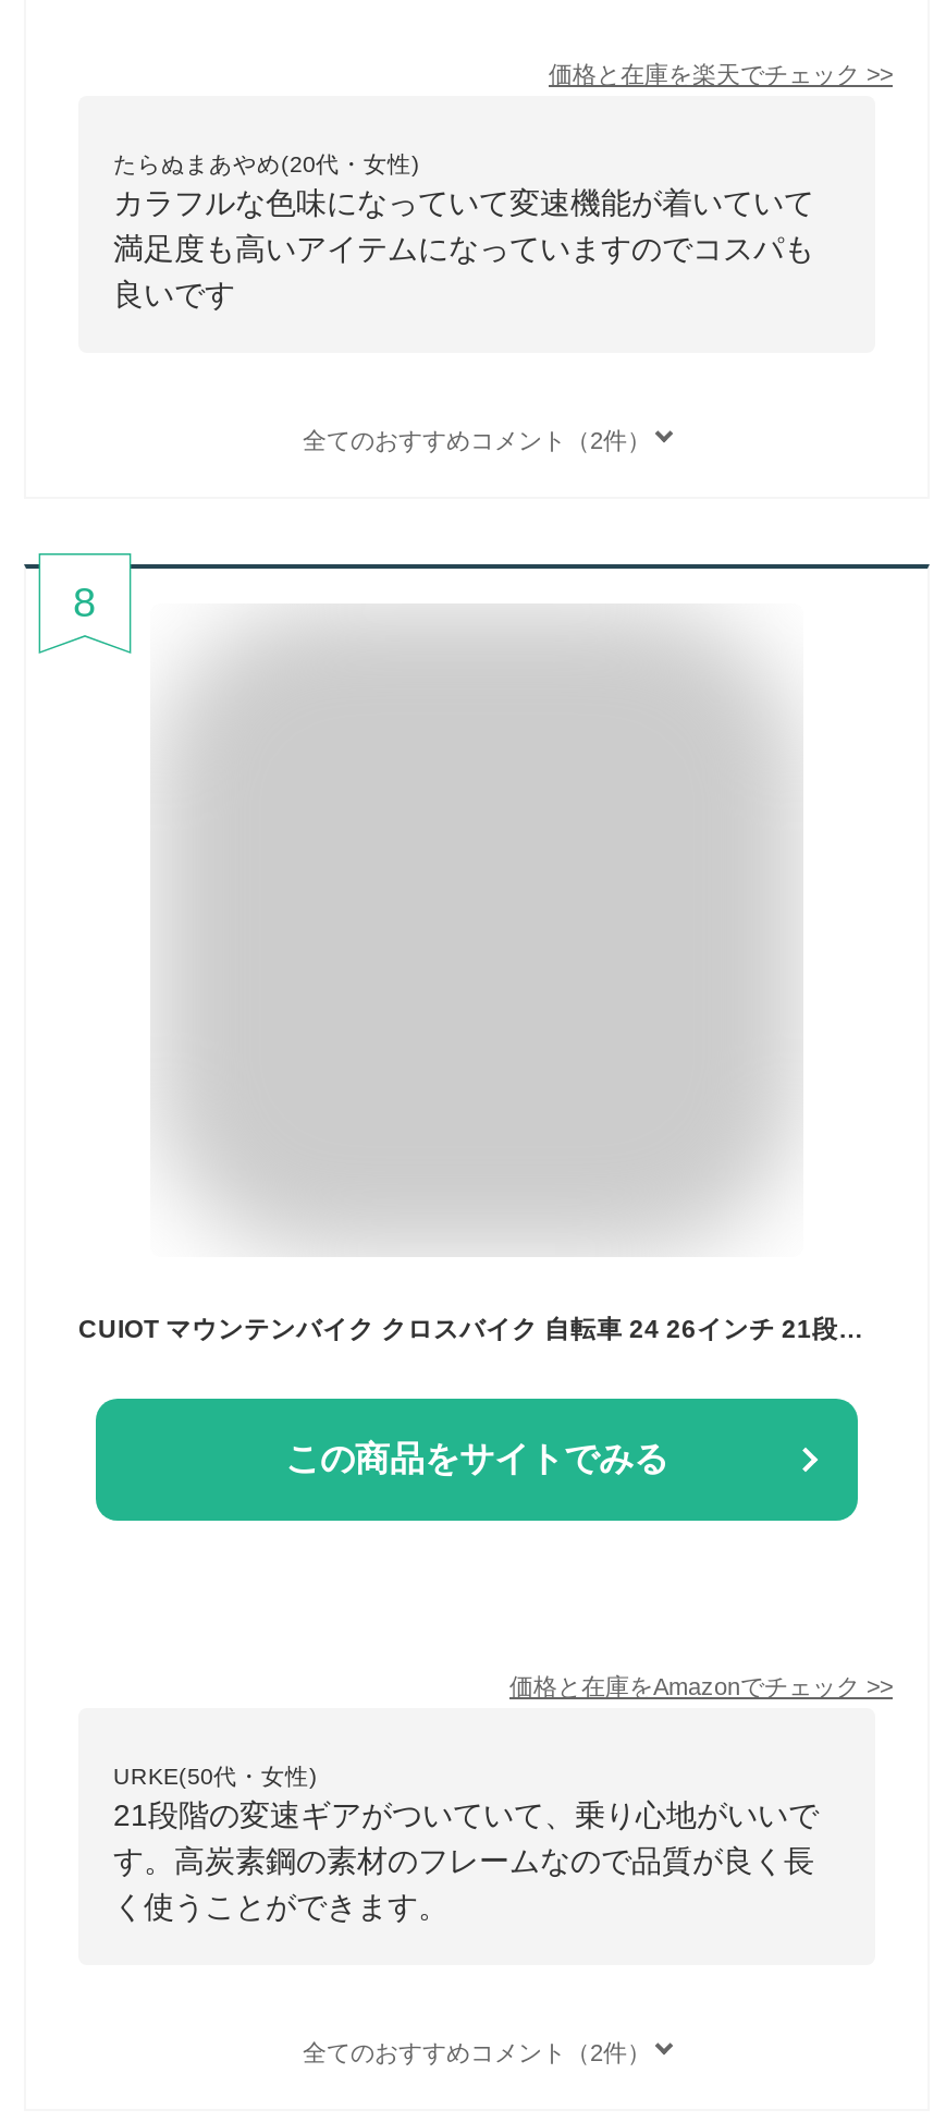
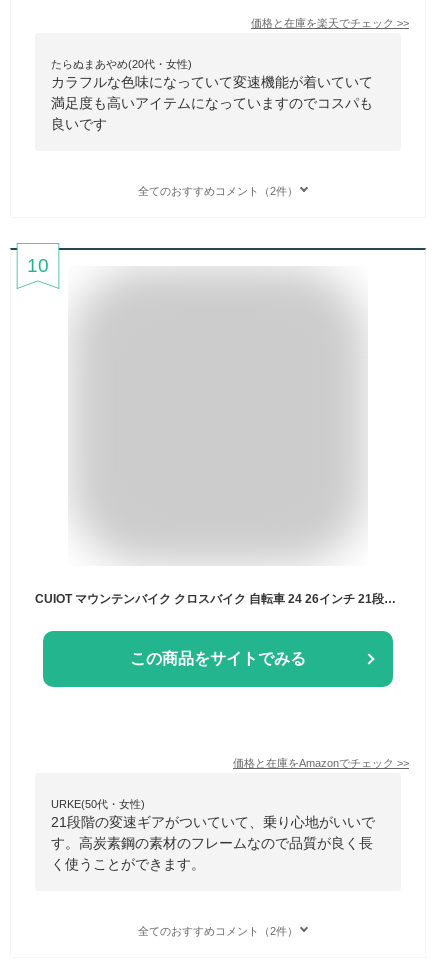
[73,580,97,626] 8 -> [27,255,49,276] 10

